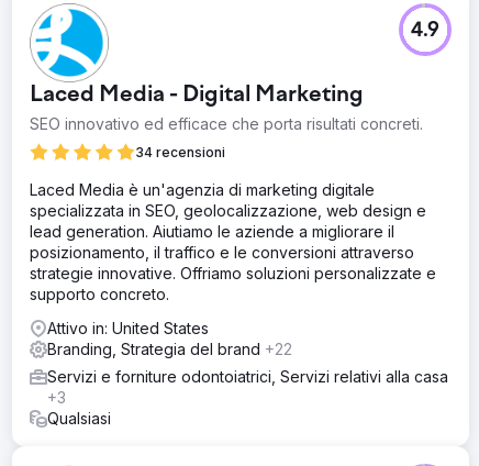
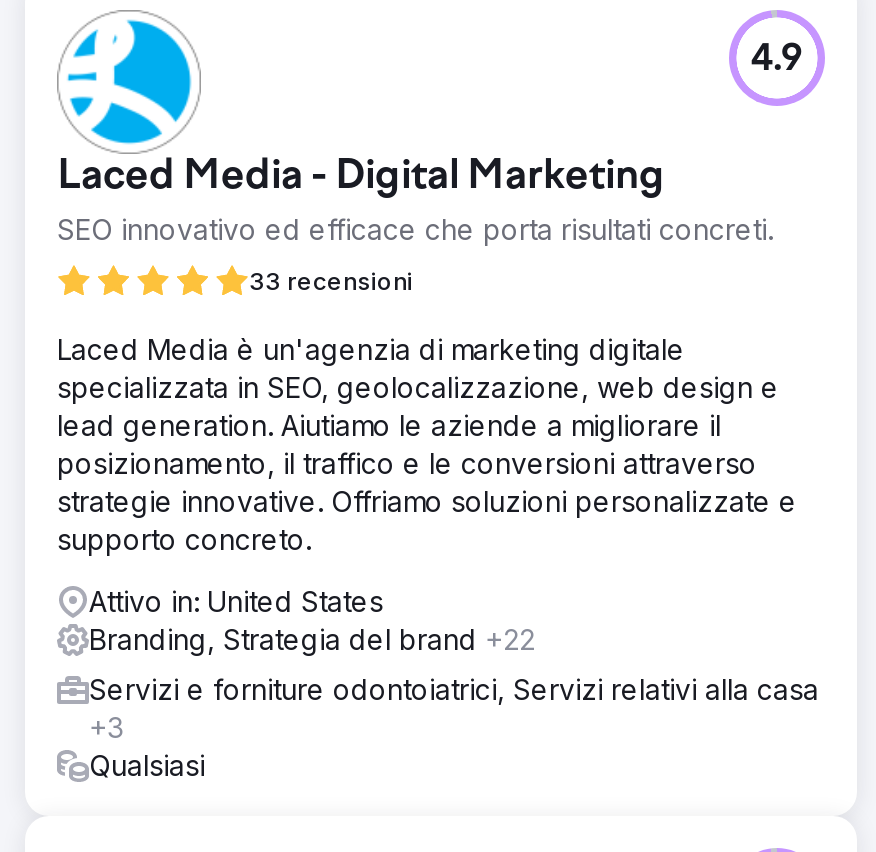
[135,144,225,160] 34 recensioni -> [249,266,413,296] 33 recensioni

